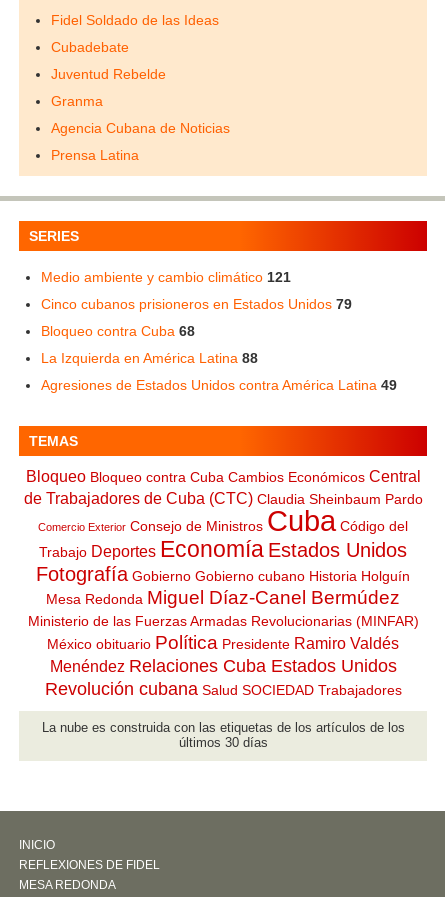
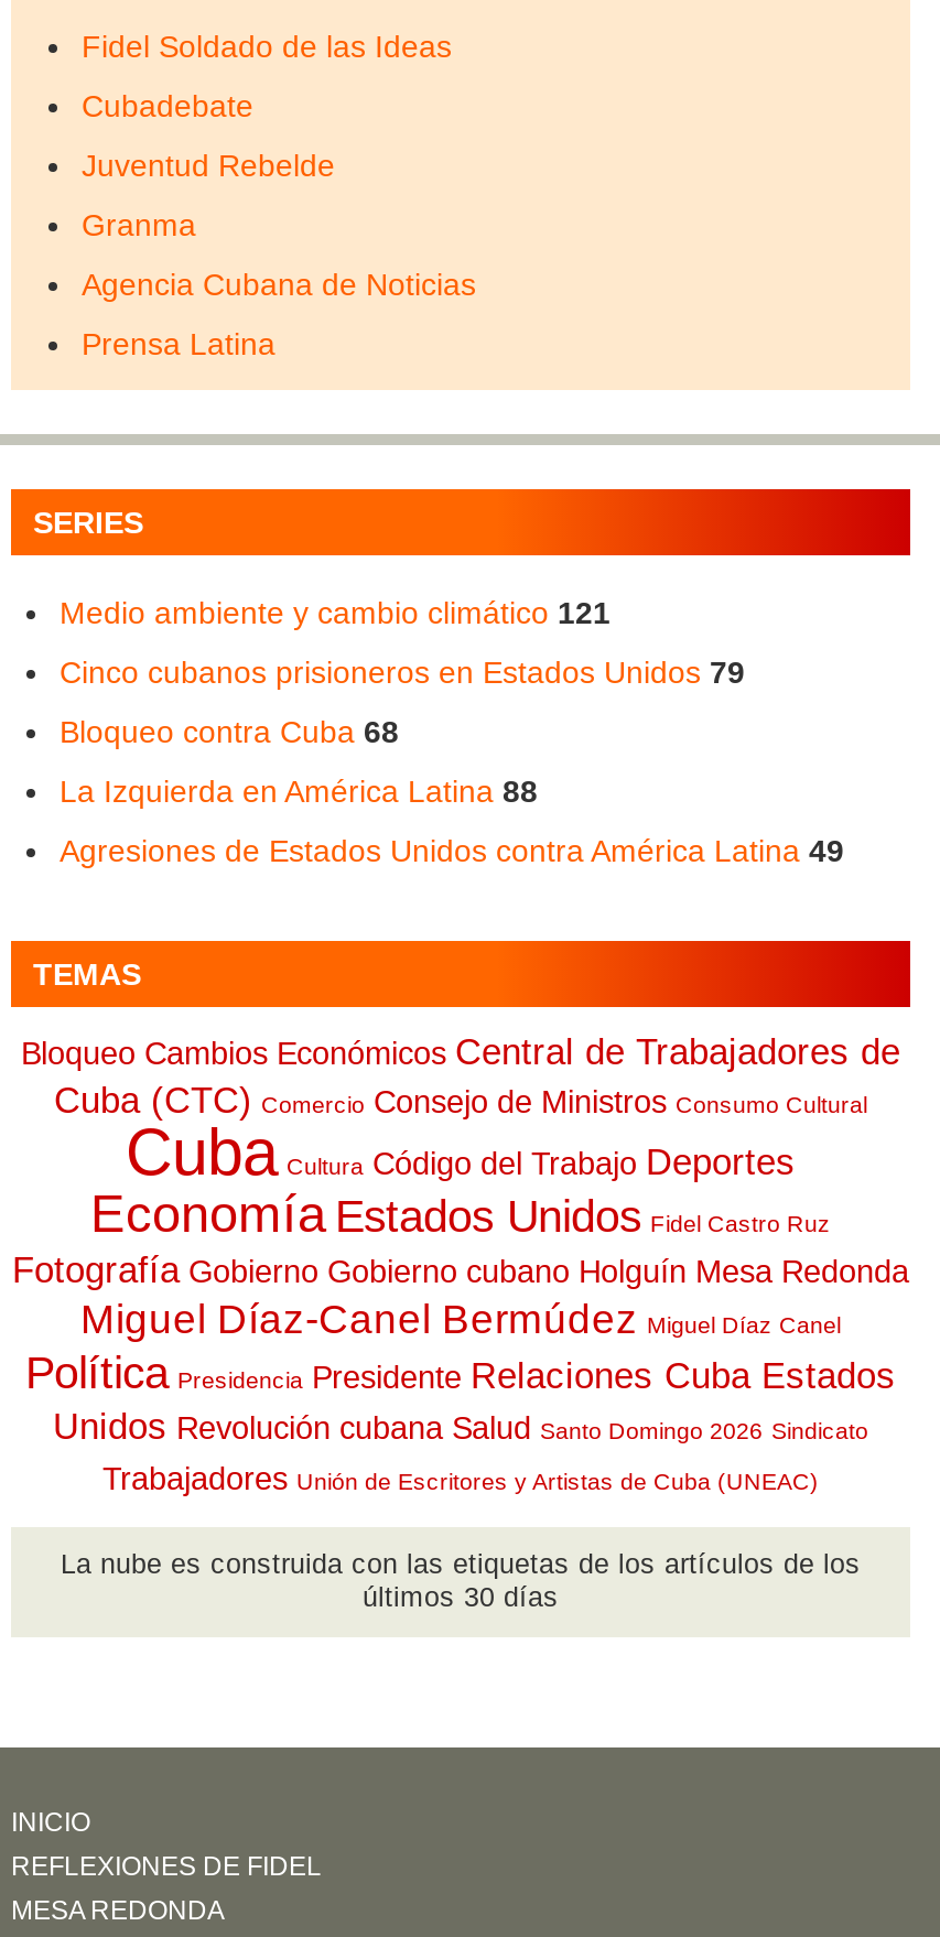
[23,468,422,699] Bloqueo Bloqueo contra Cuba Cambios Económicos Central | de Trabajadores de Cuba (CTC) Claudia Sheinbaum Pardo | Comercio Exterior Consejo de Ministros Cuba Código del | Trabajo Deportes Economía Estados Unidos | Fotografía Gobierno Gobierno cubano Historia Holguín | Mesa Redonda Miguel Díaz-Canel Bermúdez | Ministerio de las Fuerzas Armadas Revolucionarias (MINFAR) | México obituario Política Presidente Ramiro Valdés | Menéndez Relaciones Cuba Estados Unidos | Revolución cubana Salud SOCIEDAD Trabajadores -> [12,1032,909,1497] Bloqueo Cambios Económicos Central de Trabajadores de | Cuba (CTC) Comercio Consejo de Ministros Consumo Cultural | Cuba Cultura Código del Trabajo Deportes | Economía Estados Unidos Fidel Castro Ruz | Fotografía Gobierno Gobierno cubano Holguín Mesa Redonda | Miguel Díaz-Canel Bermúdez Miguel Díaz Canel | Política Presidencia Presidente Relaciones Cuba Estados | Unidos Revolución cubana Salud Santo Domingo 2026 Sindicato | Trabajadores Unión de Escritores y Artistas de Cuba (UNEAC)

